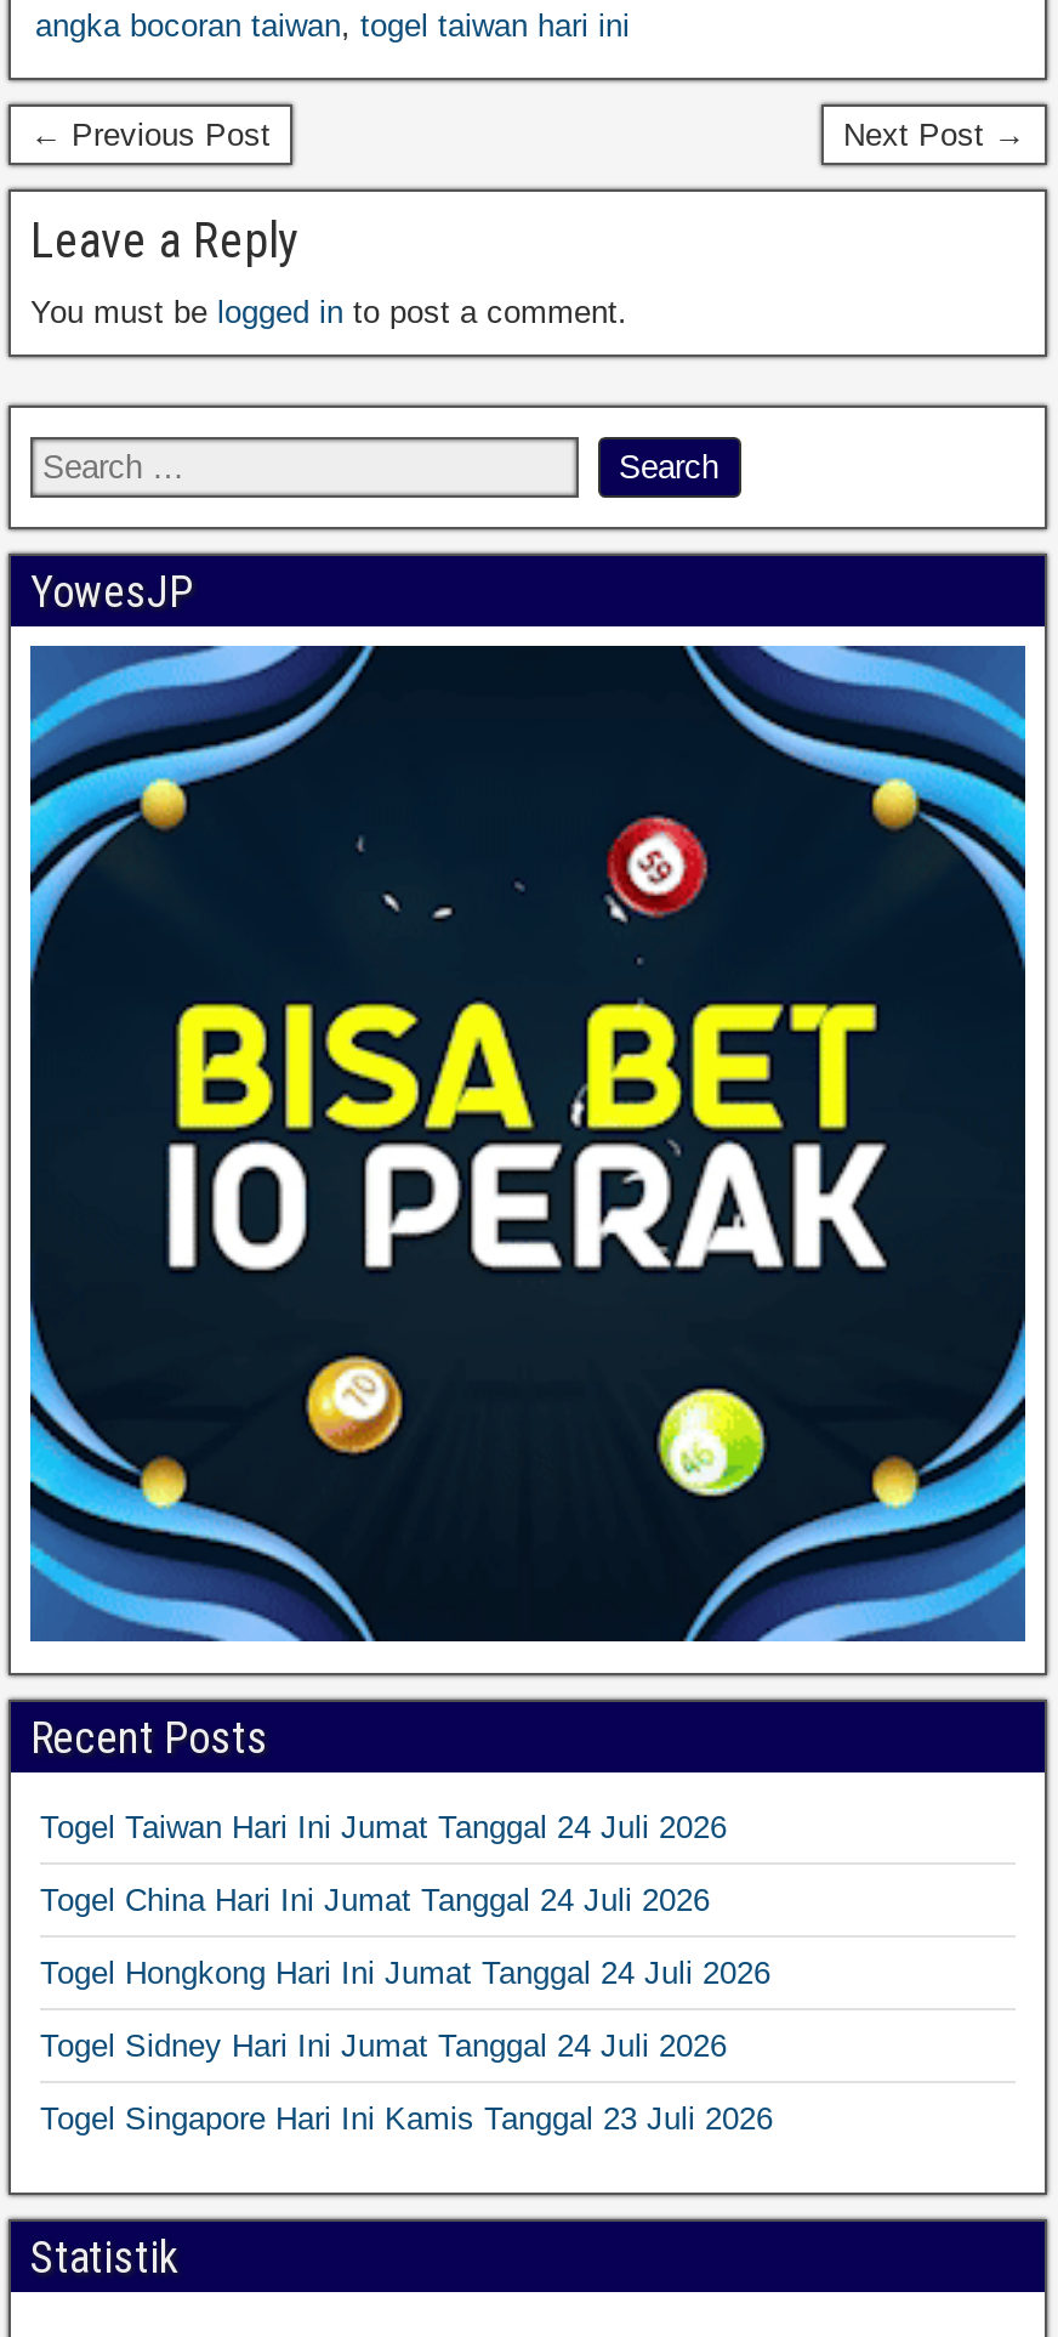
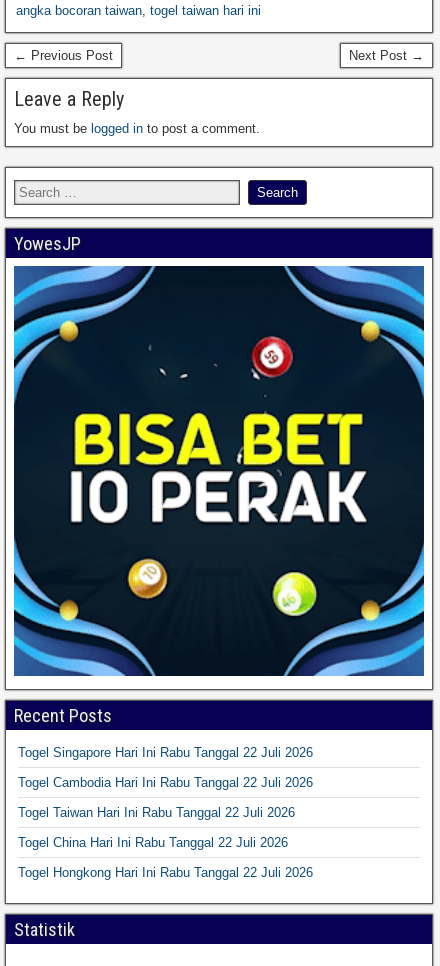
[40,1808,727,1844] Togel Taiwan Hari Ini Jumat Tanggal 24 Juli 2026 -> [18,744,313,759] Togel Singapore Hari Ini Rabu Tanggal 22 Juli 2026
[40,1881,710,1917] Togel China Hari Ini Jumat Tanggal 24 Juli 2026 -> [18,774,313,789] Togel Cambodia Hari Ini Rabu Tanggal 22 Juli 2026
[40,1953,770,1990] Togel Hongkong Hari Ini Jumat Tanggal 24 Juli 2026 -> [18,804,295,819] Togel Taiwan Hari Ini Rabu Tanggal 22 Juli 2026
[40,2026,727,2063] Togel Sidney Hari Ini Jumat Tanggal 24 Juli 2026 -> [18,834,288,849] Togel China Hari Ini Rabu Tanggal 22 Juli 2026
[40,2099,773,2135] Togel Singapore Hari Ini Kamis Tanggal 23 Juli 2026 -> [18,864,313,879] Togel Hongkong Hari Ini Rabu Tanggal 22 Juli 2026

